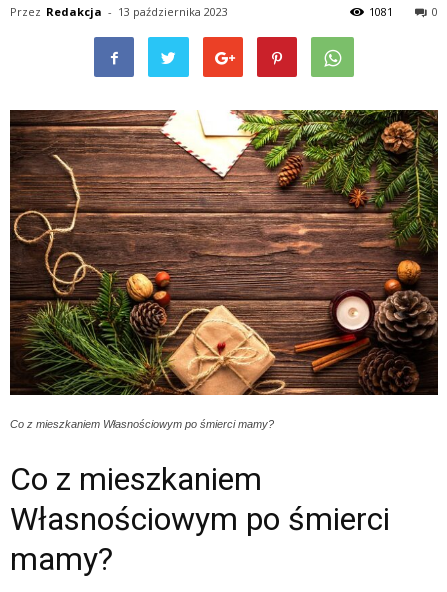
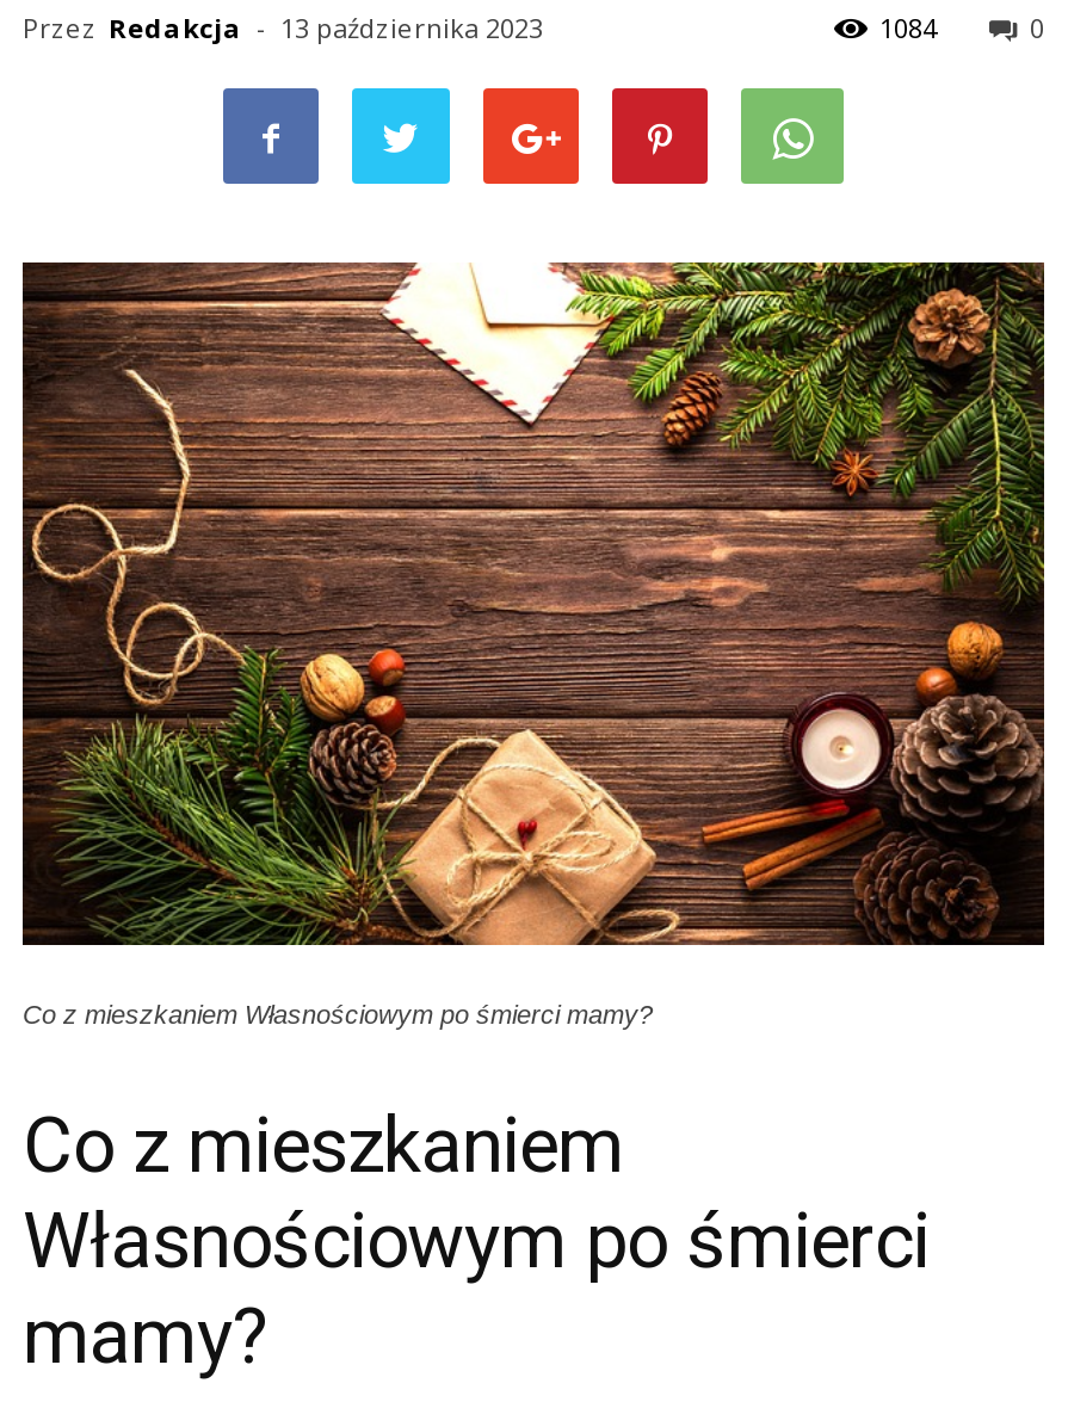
[369,4,393,19] 1081 -> [879,10,937,45] 1084

